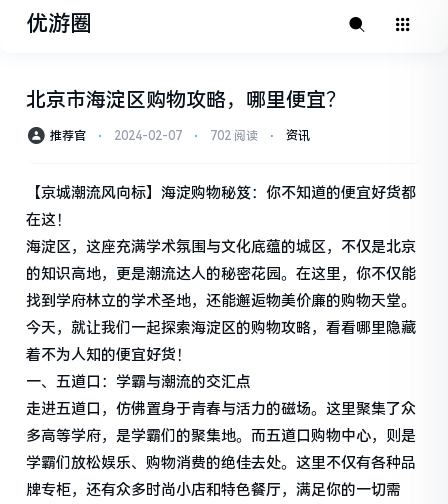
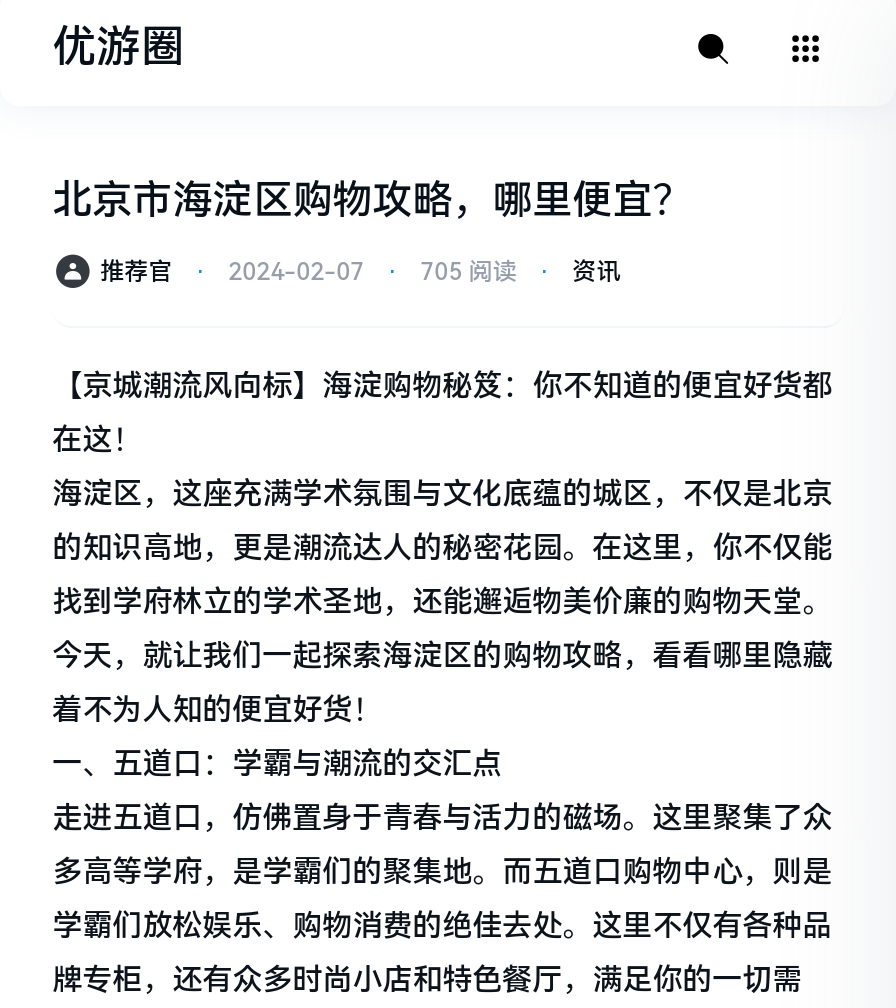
[210,129,258,143] 702 阅读 -> [420,258,516,286] 705 阅读

